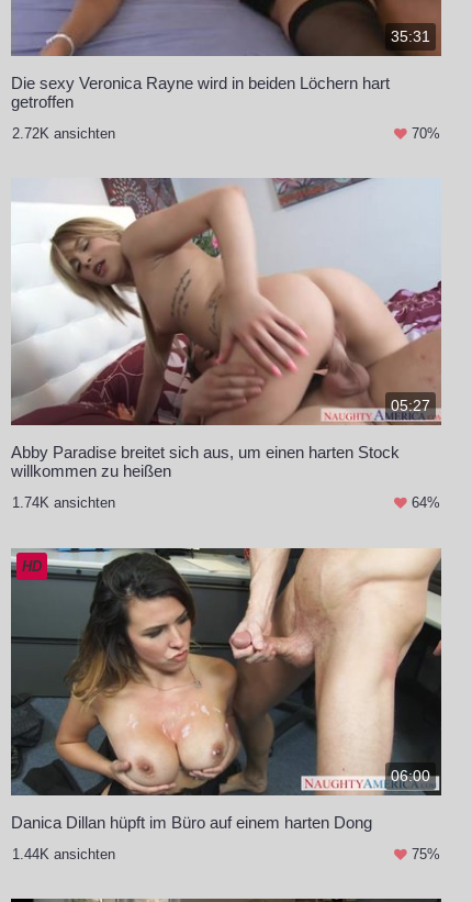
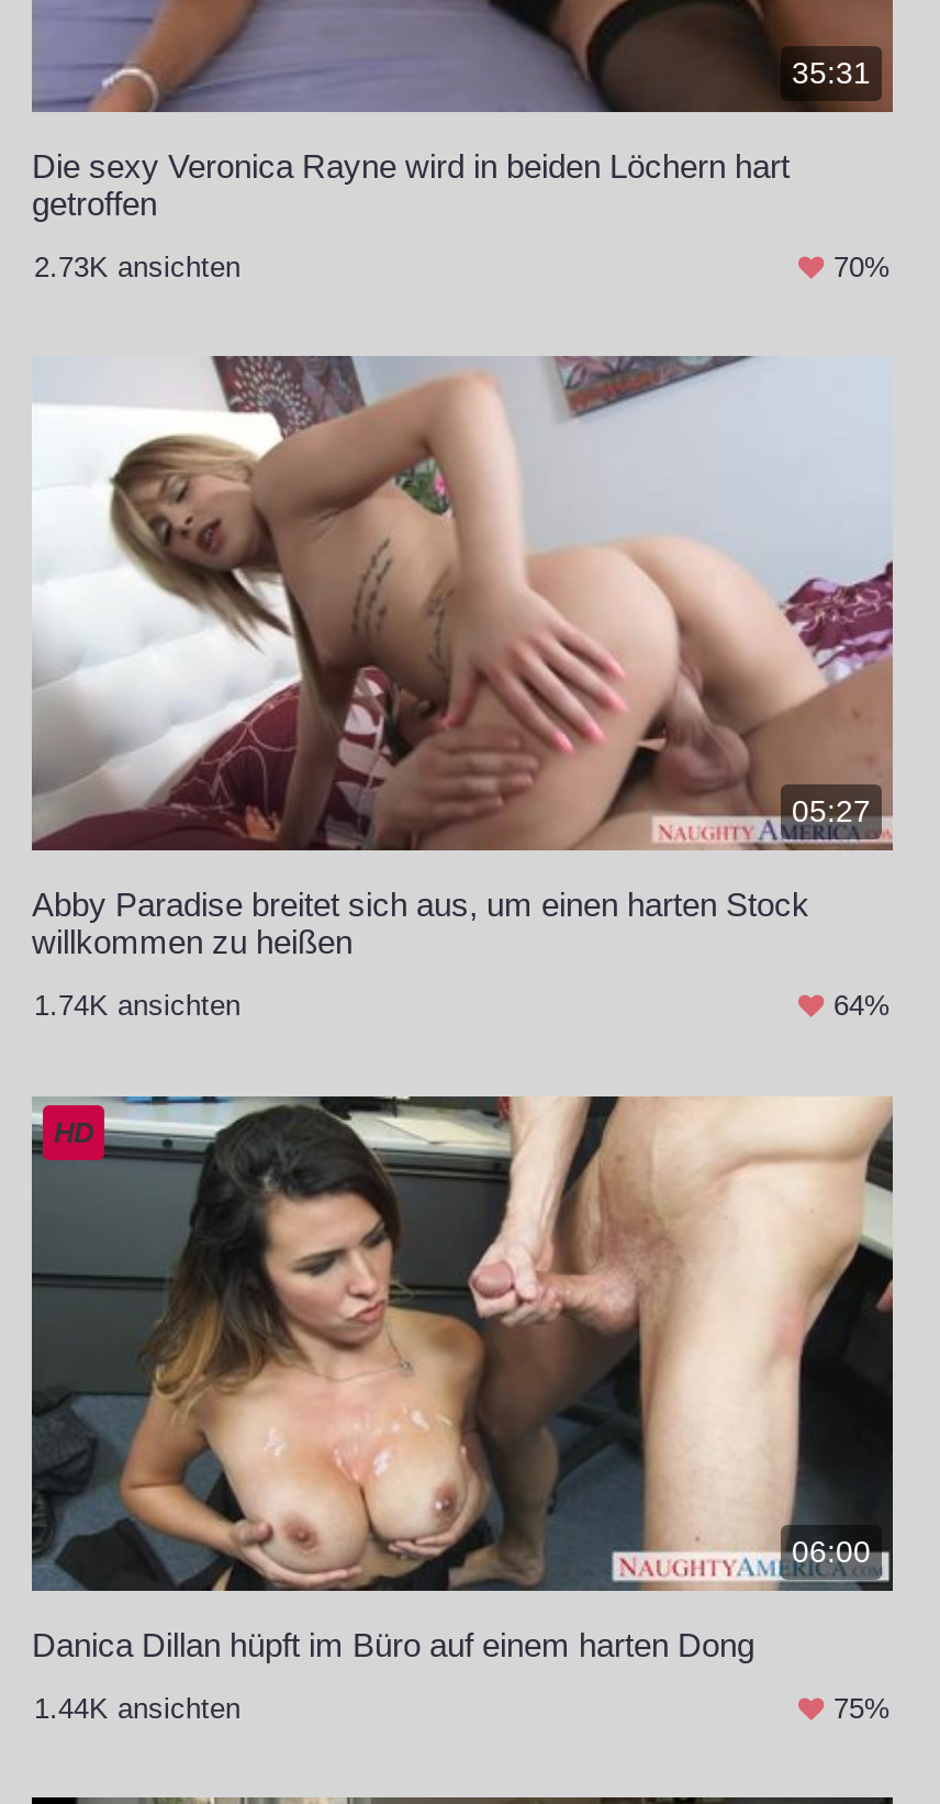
[12,125,115,142] 2.72K ansichten -> [34,251,240,284] 2.73K ansichten

